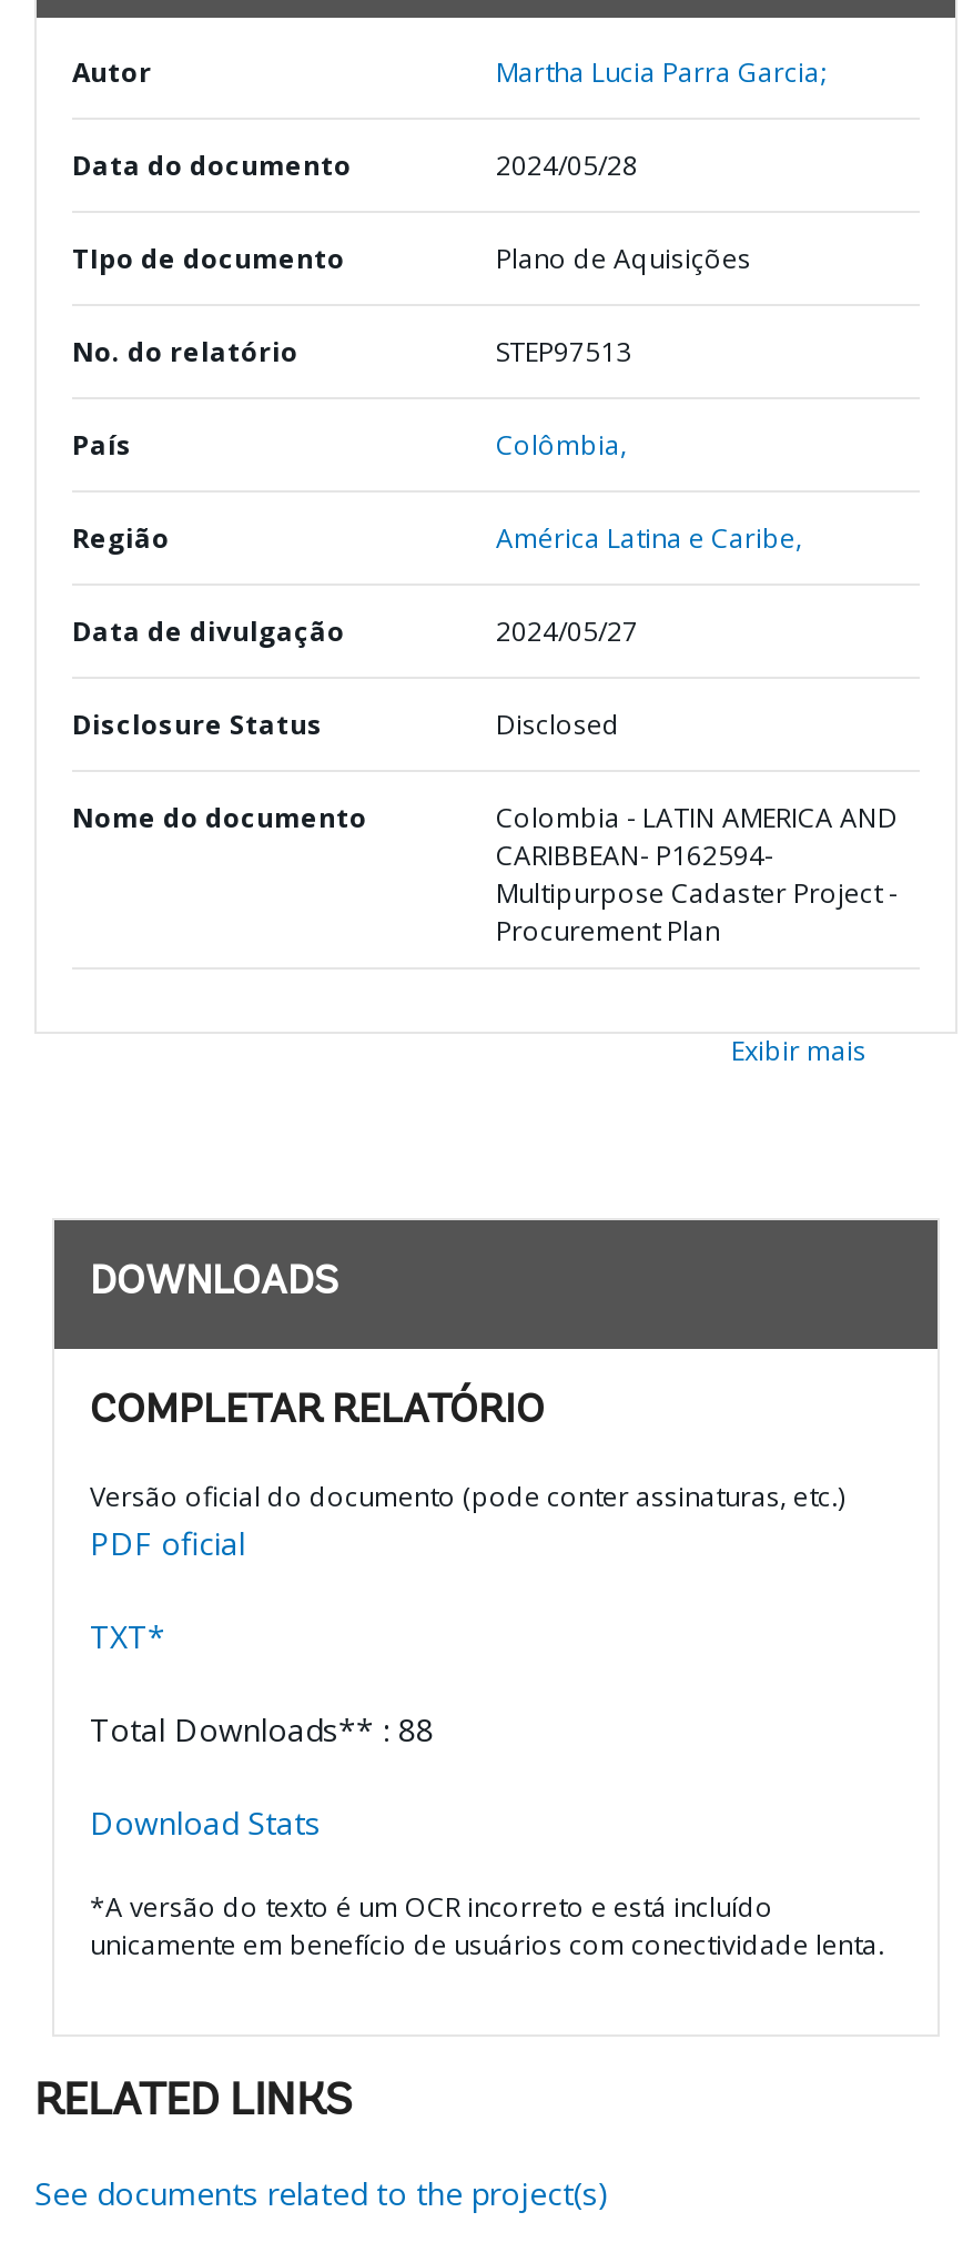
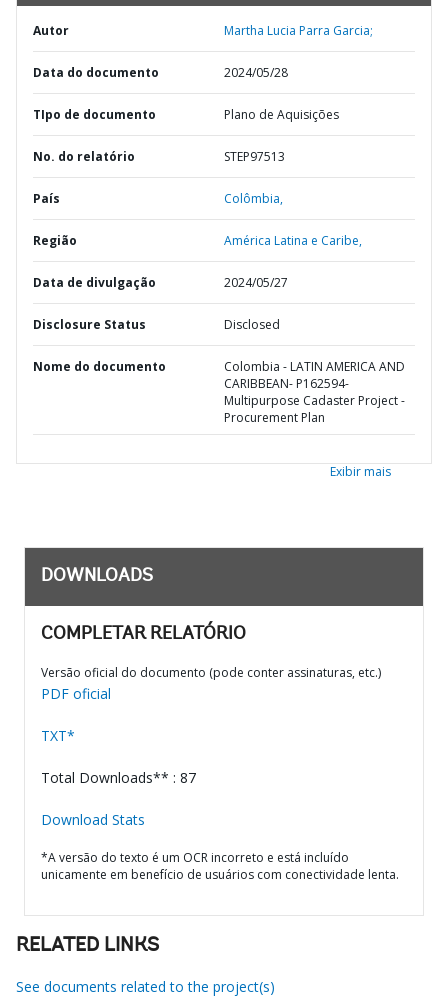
[90,1708,434,1750] Total Downloads** : 88 -> [41,768,196,787] Total Downloads** : 87

